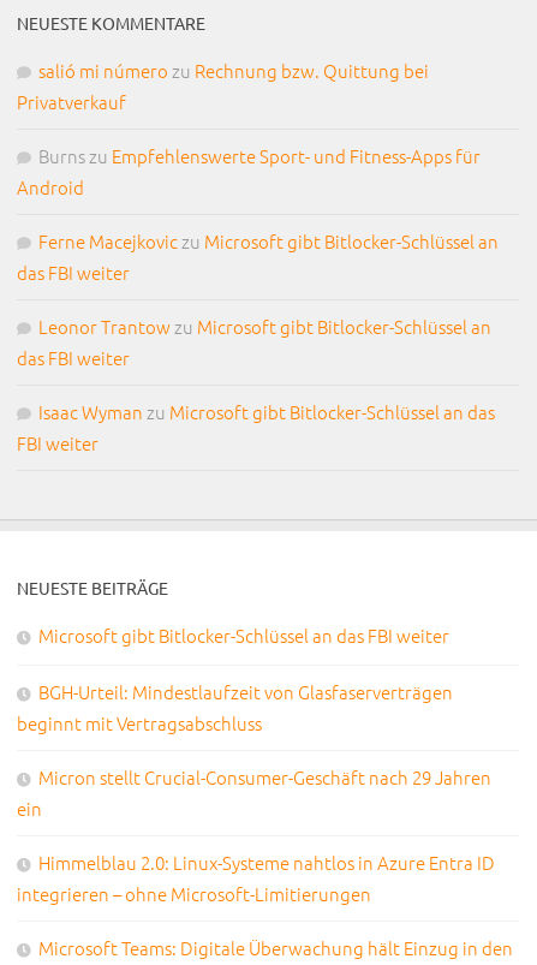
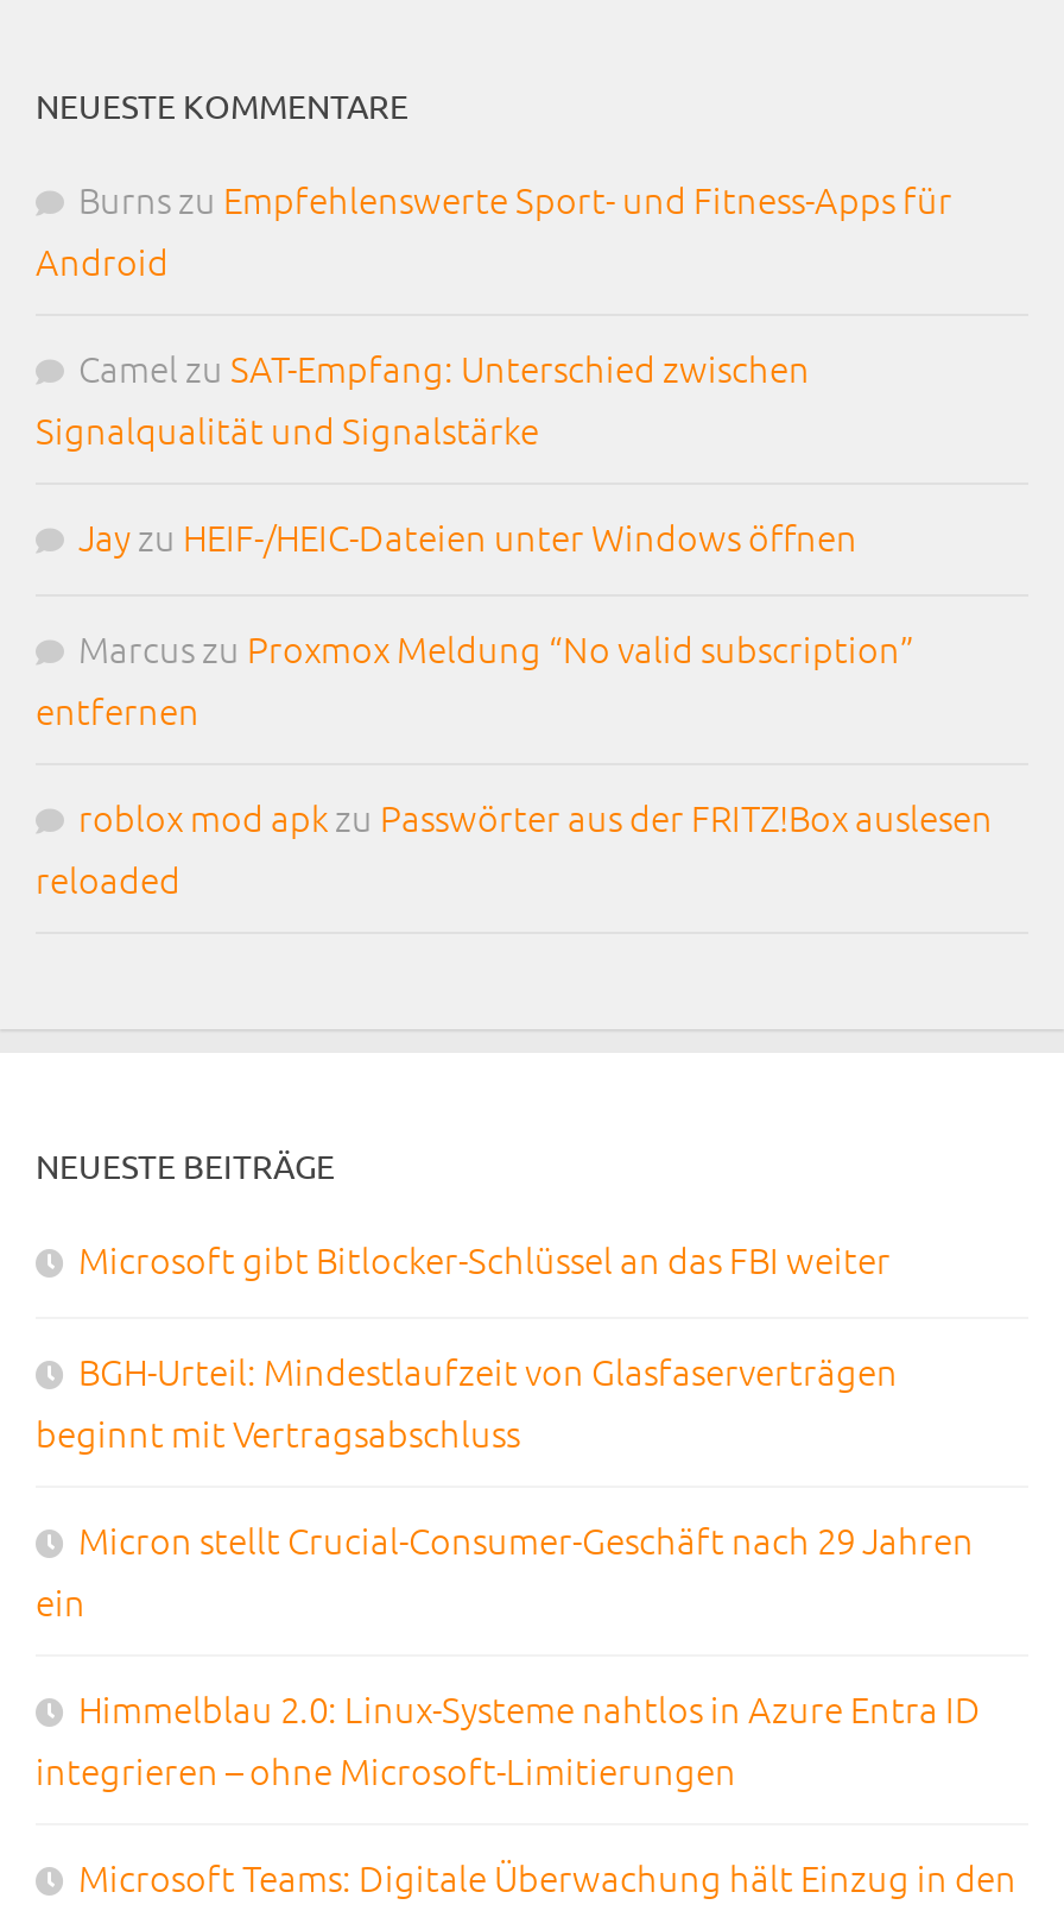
[17,58,429,114] salió mi número zu Rechnung bzw. Quittung bei | Privatverkauf -> none
moved [17,143,481,199] -> [36,173,952,285]: Burnszu Empfehlenswerte Sport- und Fitness-Apps für | Android
[17,228,499,455] Ferne Macejkovic zu Microsoft gibt Bitlocker-Schlüssel an | das FBI weiter | Leonor Trantow zu Microsoft gibt Bitlocker-Schlüssel an | das FBI weiter | Isaac Wyman zu Microsoft gibt Bitlocker-Schlüssel an das | FBI weiter -> [36,342,993,903] Camel zu SAT-Empfang: Unterschied zwischen | Signalqualität und Signalstärke | Jayzu HEIF-/HEIC-Dateien unter Windows öffnen | Marcuszu Proxmox Meldung “No valid subscription” | entfernen | roblox mod apk zu Passwörter aus der FRITZ!Box auslesen | reloaded

